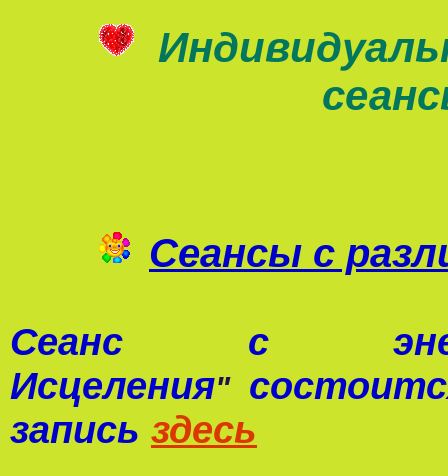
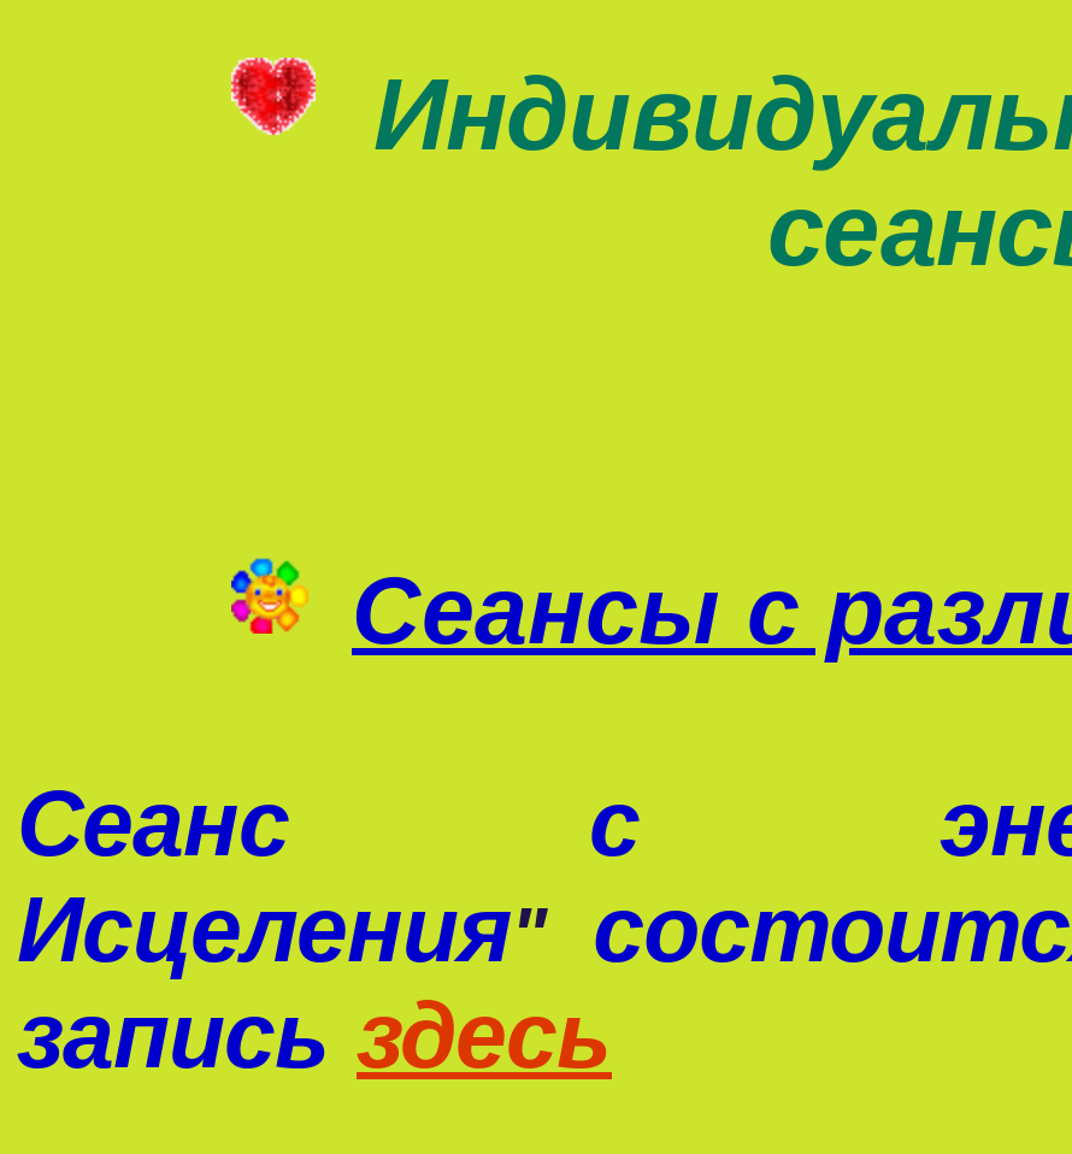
[99,231,131,264] [image] -> [229,557,308,636] [image]

